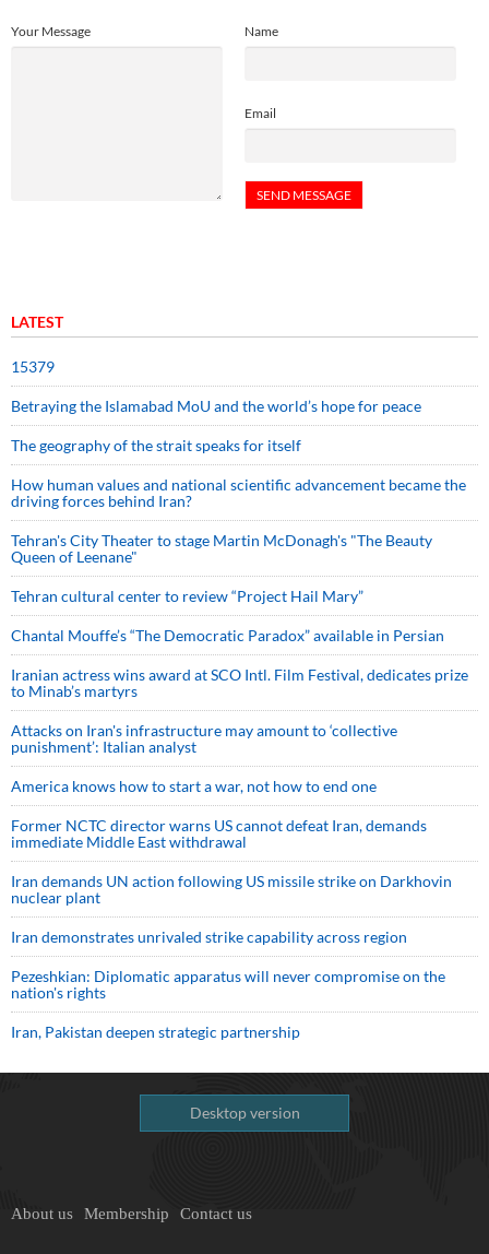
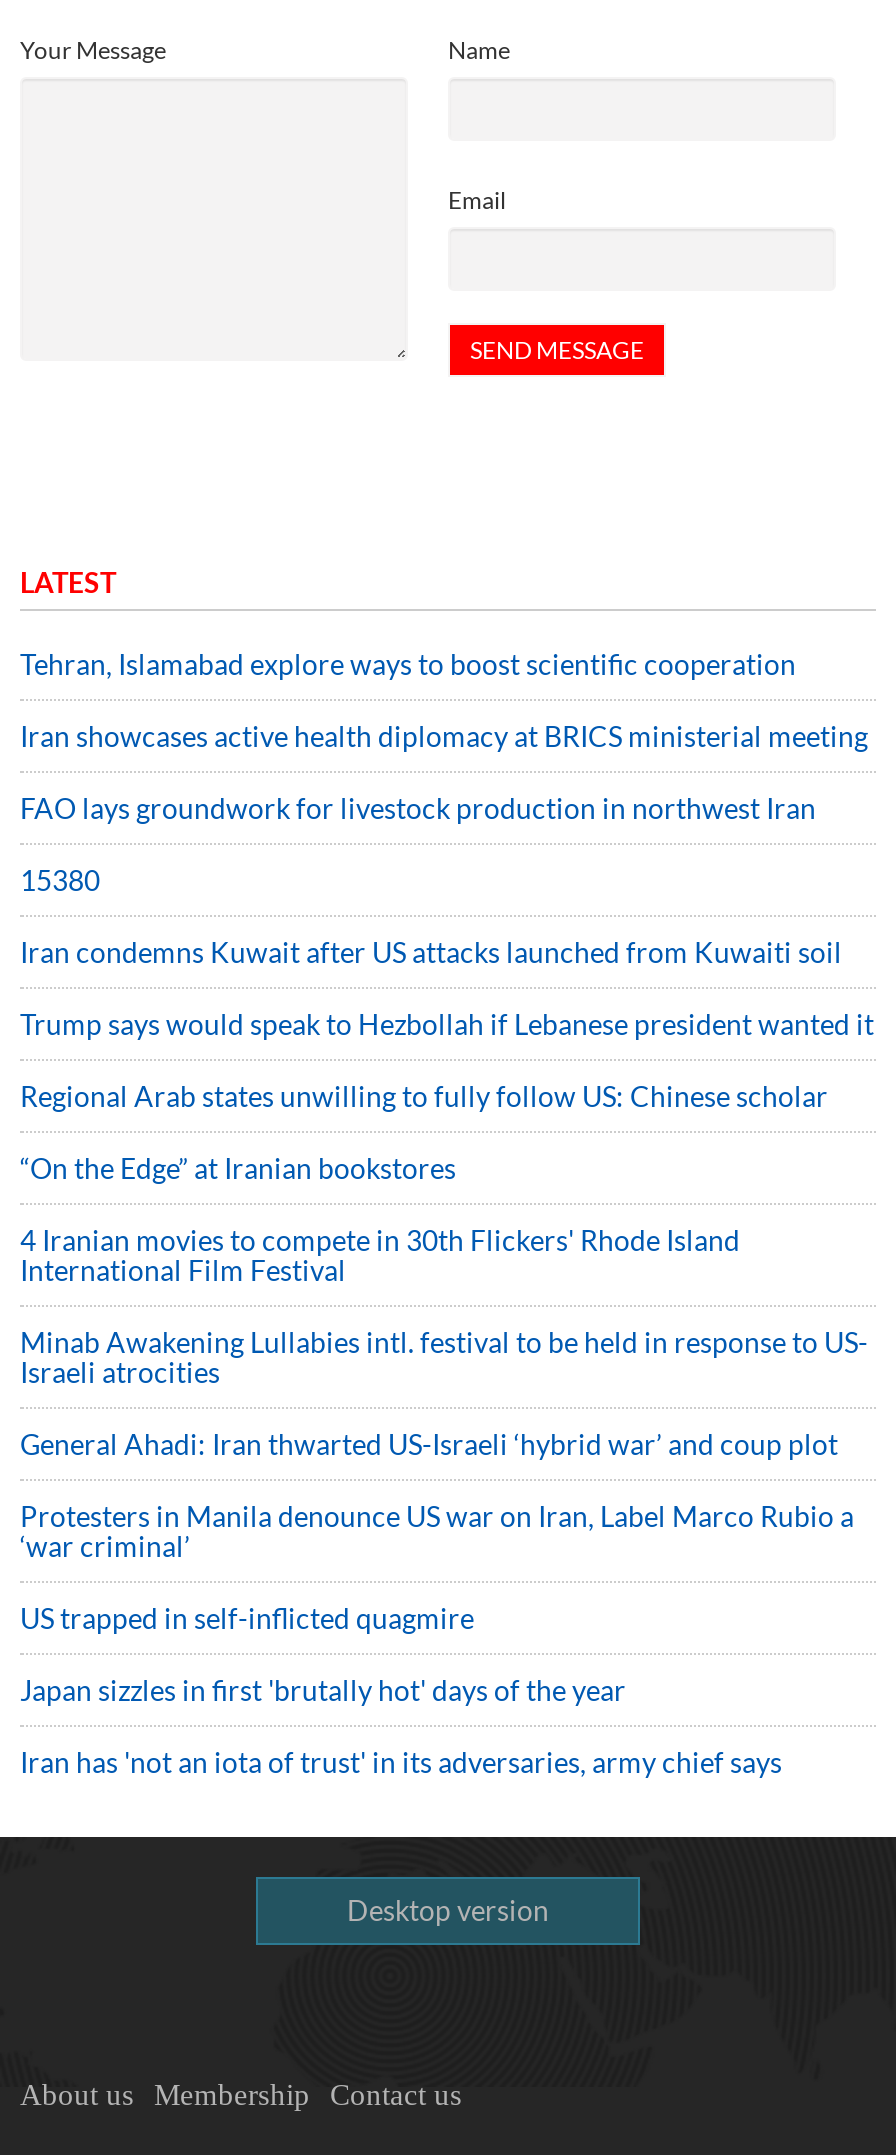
[11,358,55,376] 15379 -> [20,648,796,682] Tehran, Islamabad explore ways to boost scientific cooperation
[11,397,421,415] Betraying the Islamabad MoU and the world’s hope for peace -> [20,720,868,754] Iran showcases active health diplomacy at BRICS ministerial meeting
[11,436,301,455] The geography of the strait speaks for itself -> [20,792,816,826] FAO lays groundwork for livestock production in northwest Iran
[11,475,466,510] How human values and national scientific advancement became the | driving forces behind Iran? -> [20,864,100,898] 15380
[11,531,432,566] Tehran's City Theater to stage Martin McDonagh's "The Beauty | Queen of Leenane" -> [20,936,842,970] Iran condemns Kuwait after US attacks launched from Kuwaiti soil
[11,587,363,605] Tehran cultural center to review “Project Hail Mary” -> [20,1008,874,1042] Trump says would speak to Hezbollah if Lebanese president wanted it
[11,626,444,645] Chantal Mouffe’s “The Democratic Paradox” available in Persian -> [20,1080,828,1114] Regional Arab states unwilling to fully follow US: Chinese scholar
[11,666,468,701] Iranian actress wins award at SCO Intl. Film Festival, dedicates prize | to Minab’s martyrs -> [20,1152,456,1186] “On the Edge” at Iranian bookstores
[11,721,397,756] Attacks on Iran's infrastructure may amount to ‘collective | punishment’: Italian analyst -> [20,1224,740,1288] 4 Iranian movies to compete in 30th Flickers' Rhode Island | International Film Festival
[11,777,377,796] America knows how to start a war, not how to end one -> [20,1326,868,1390] Minab Awakening Lullabies intl. festival to be held in response to US- | Israeli atrocities
[11,816,427,851] Former NCTC director warns US cannot defeat Iran, demands | immediate Middle East withdrawal -> [20,1428,838,1462] General Ahadi: Iran thwarted US-Israeli ‘hybrid war’ and coup plot
[11,872,452,907] Iran demands UN action following US missile strike on Darkhovin | nuclear plant -> [20,1500,854,1564] Protesters in Manila denounce US war on Iran, Label Marco Rubio a | ‘war criminal’
[11,928,407,946] Iran demonstrates unrivaled strike capability across region -> [20,1602,480,1636] US trapped in self-inflicted quagmire
[11,967,445,1002] Pezeshkian: Diplomatic apparatus will never compromise on the | nation's rights -> [20,1674,626,1708] Japan sizzles in first 'brutally hot' days of the year
[11,1023,300,1041] Iran, Pakistan deepen strategic partnership -> [20,1746,788,1780] Iran has 'not an iota of trust' in its adversaries, army chief says

